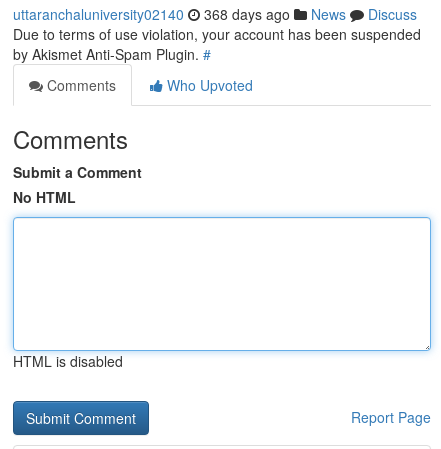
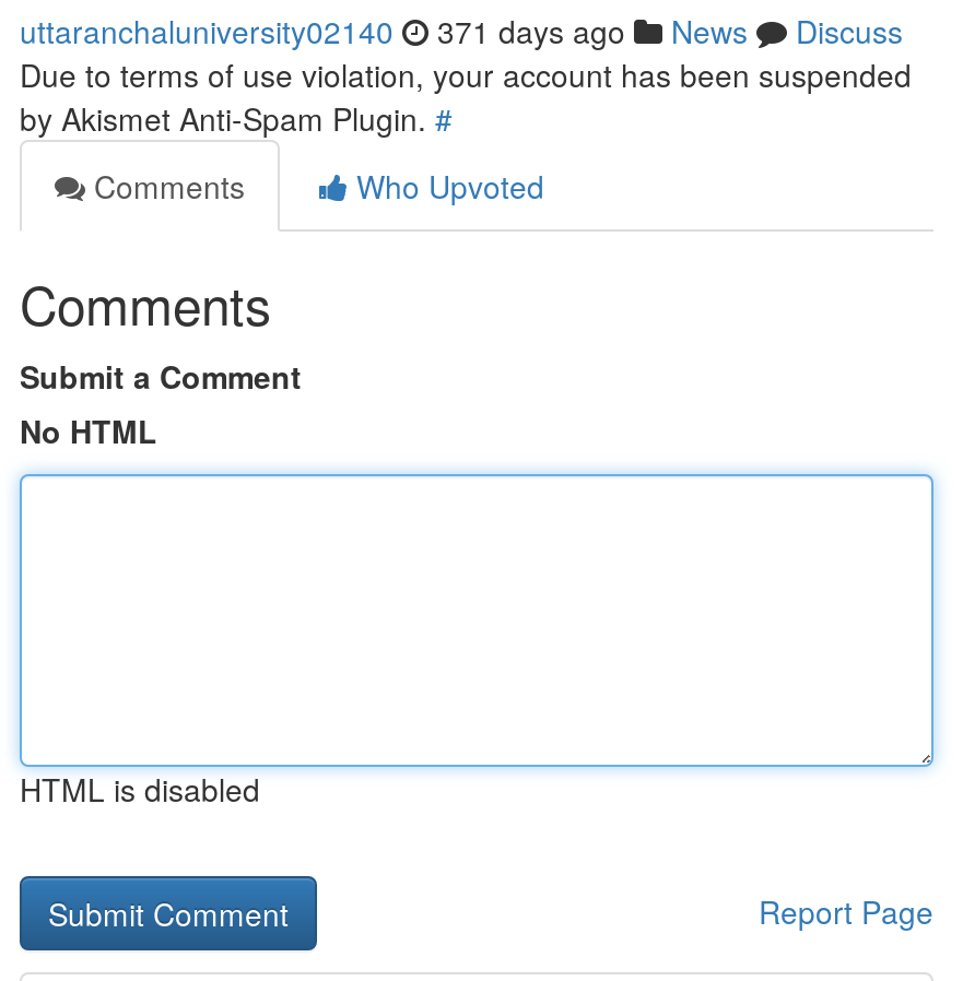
[13,4,417,24] uttaranchaluniversity02140 368 days ago News Discuss -> [20,9,903,52] uttaranchaluniversity02140 371 days ago News Discuss

